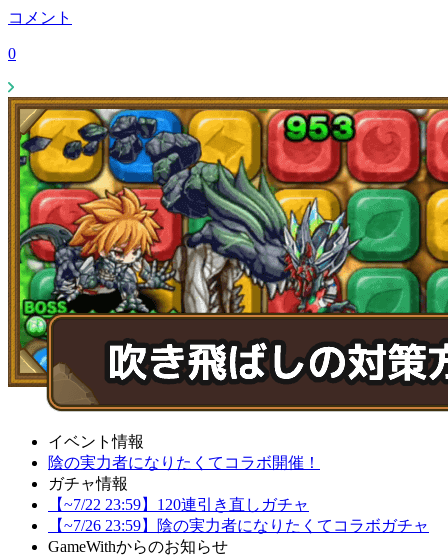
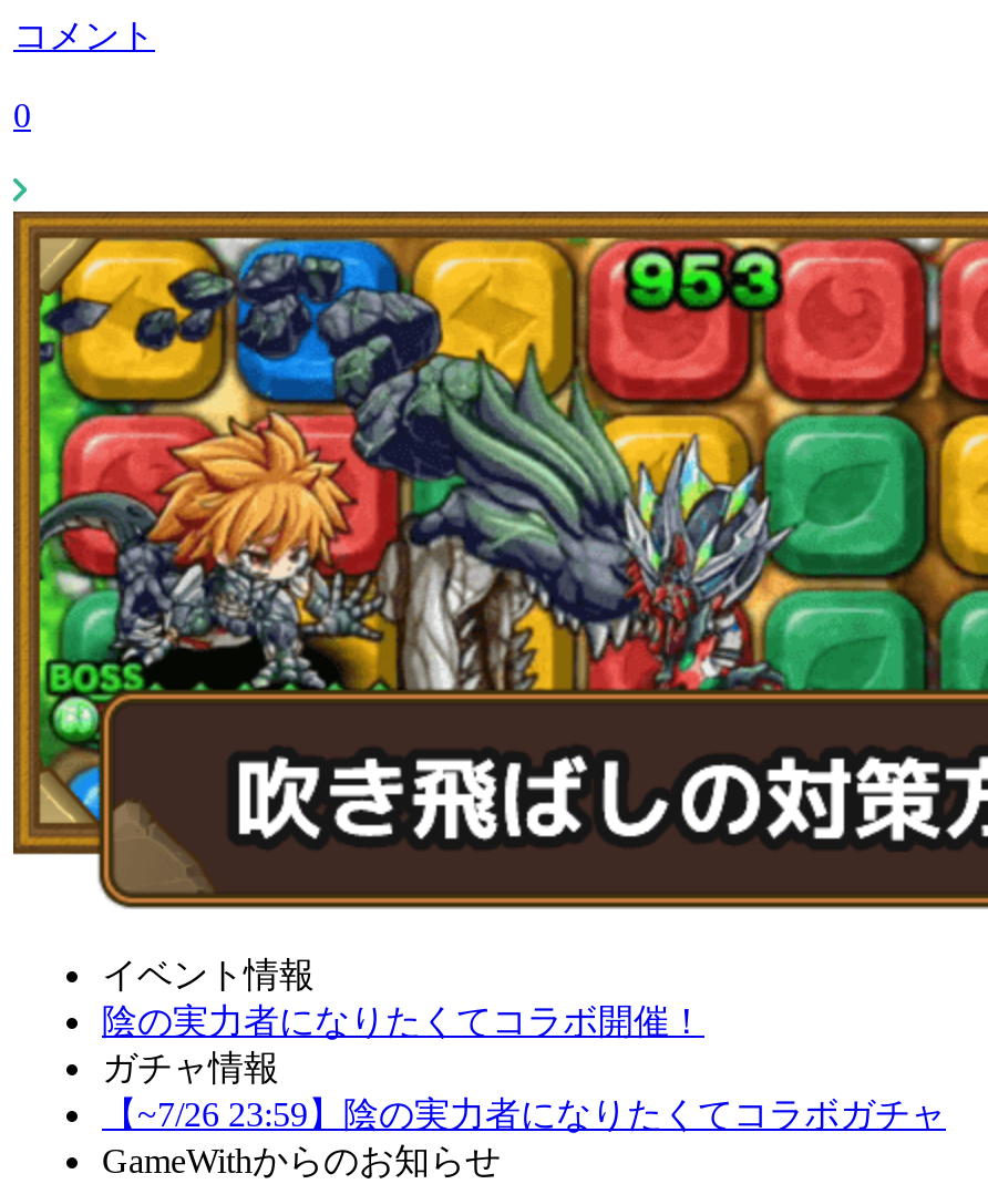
[48,496,309,513] 【~7/22 23:59】120連引き直しガチャ -> none

